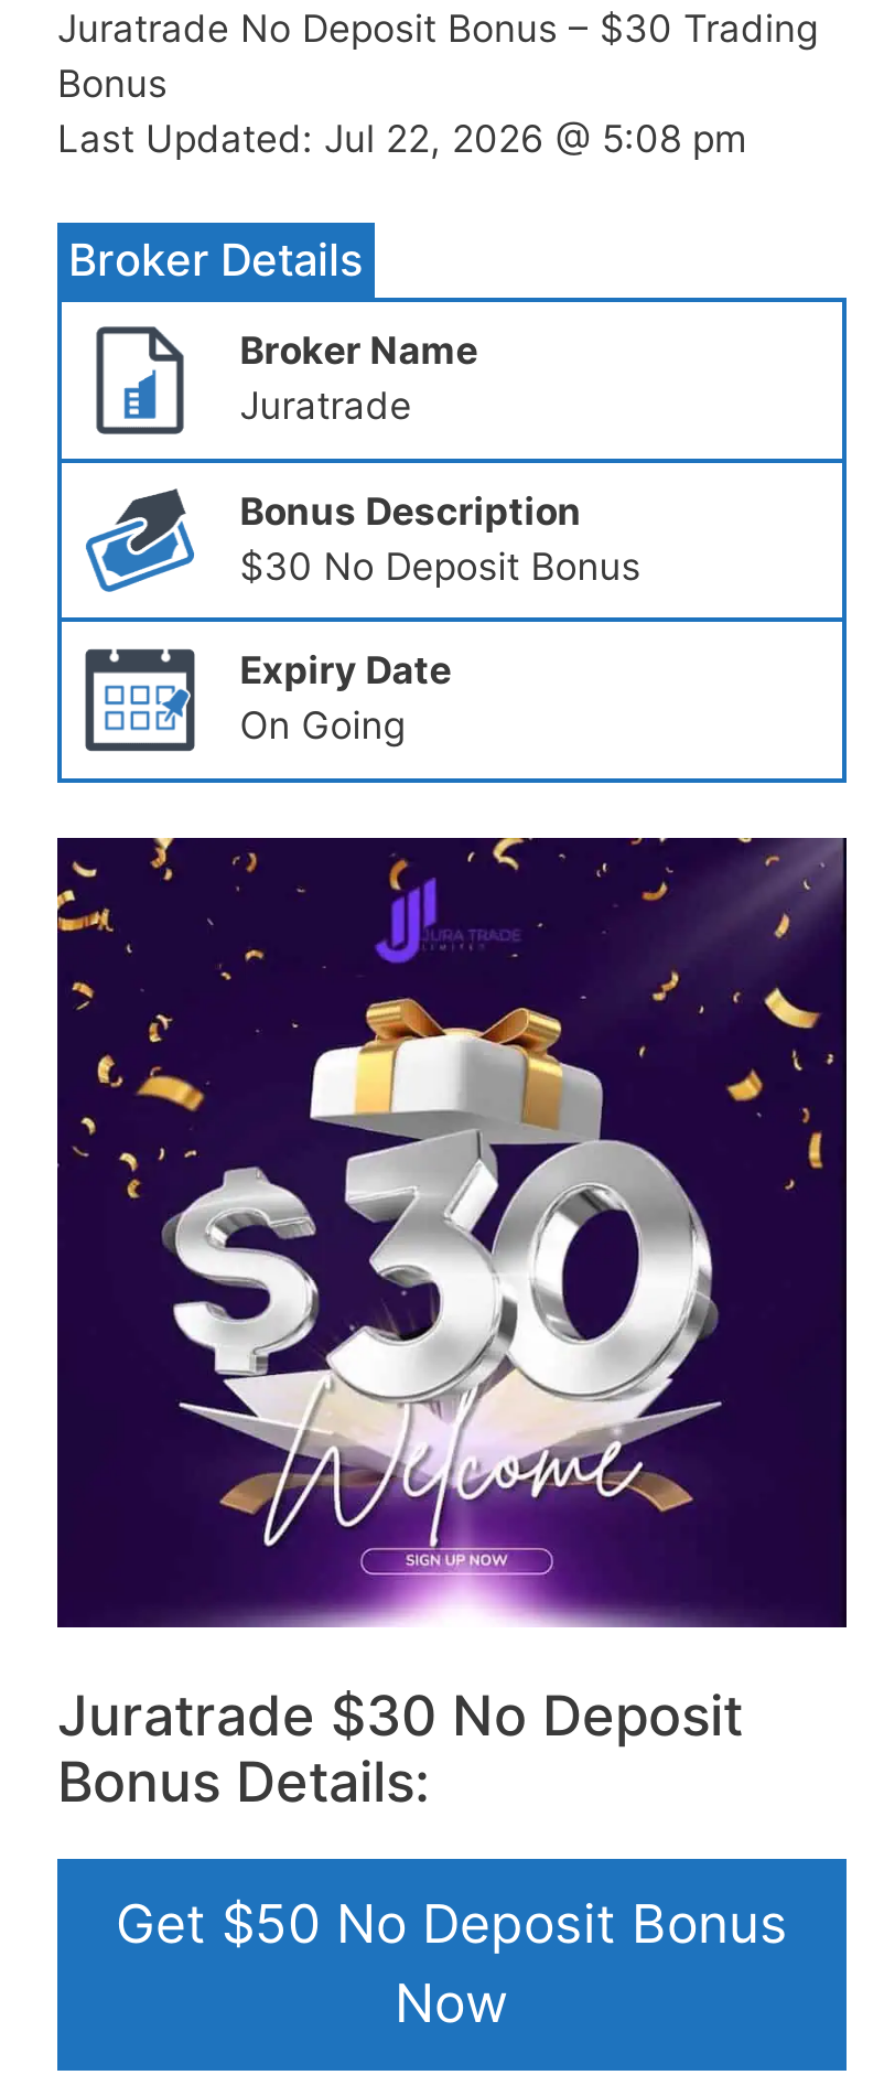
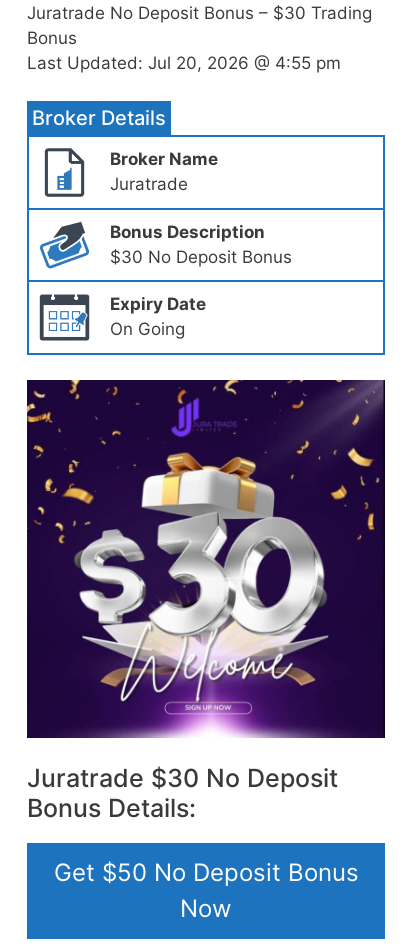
[57,116,747,160] Last Updated: Jul 22, 2026 @ 5:08 pm -> [27,53,341,73] Last Updated: Jul 20, 2026 @ 4:55 pm

